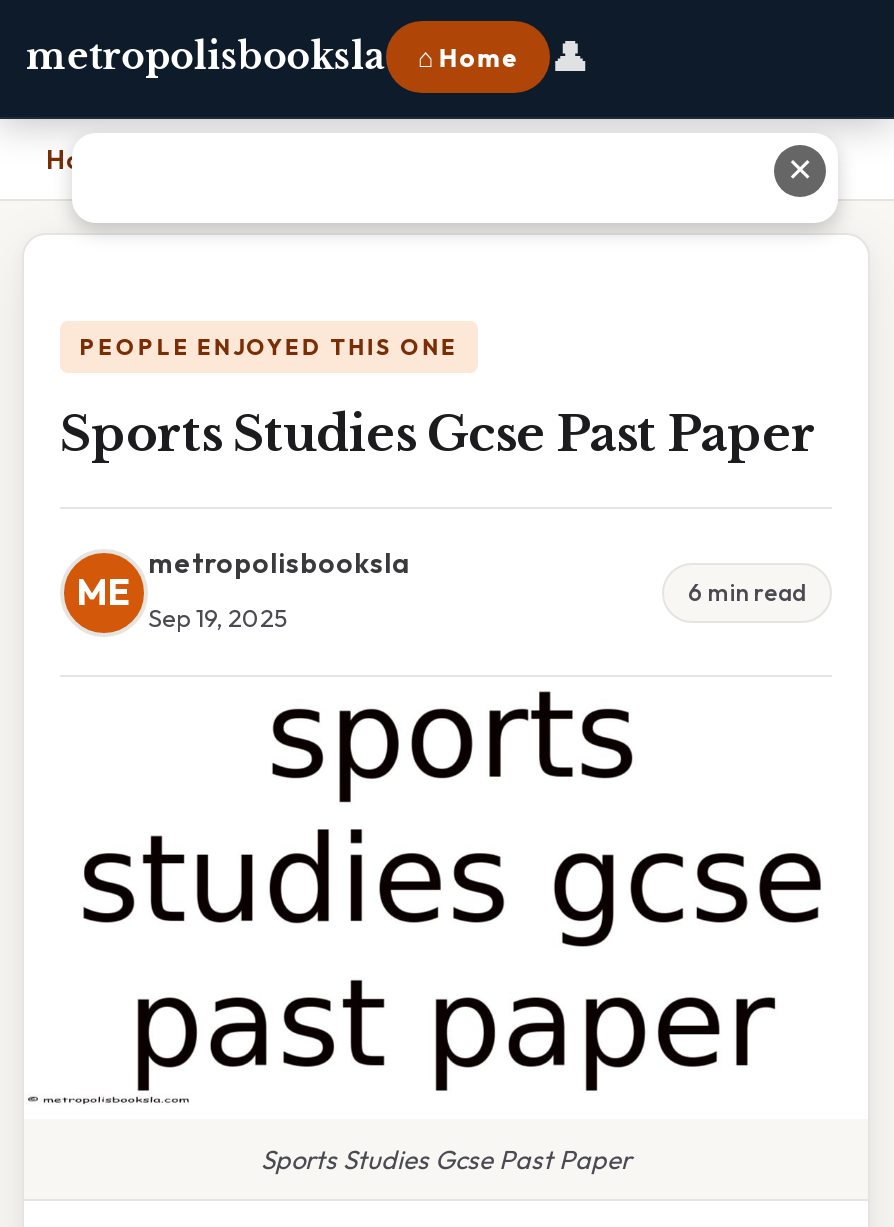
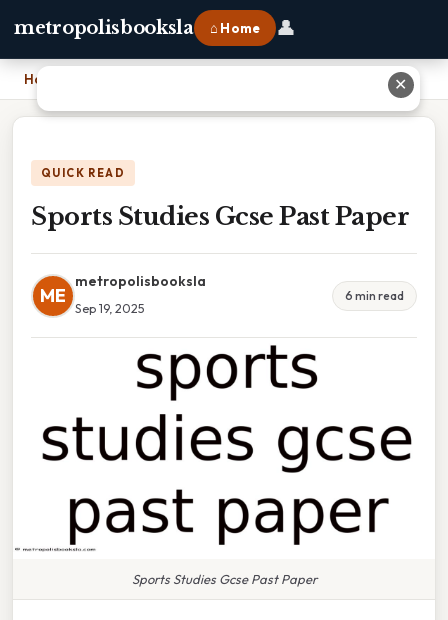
[80,333,458,361] PEOPLE ENJOYED THIS ONE -> [41,166,125,180] QUICK READ

